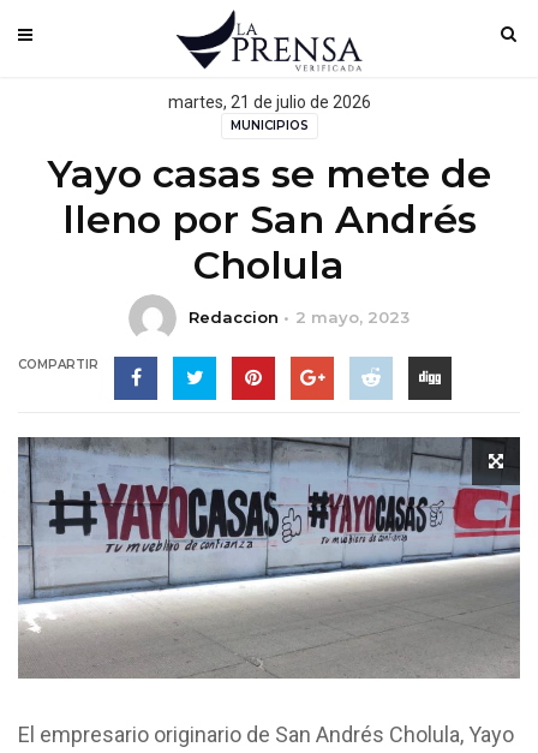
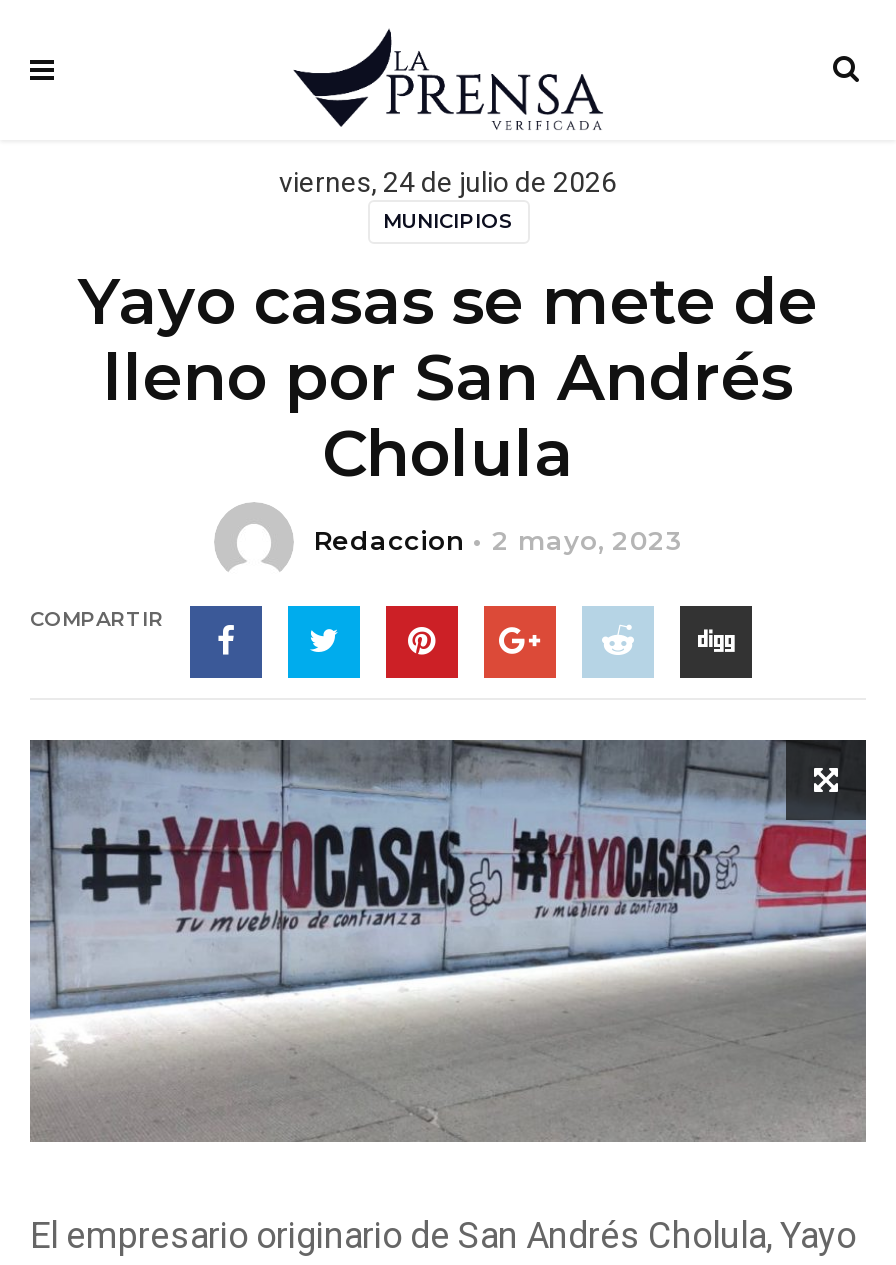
[168,92,370,112] martes, 21 de julio de 2026 -> [279,166,617,198] viernes, 24 de julio de 2026

